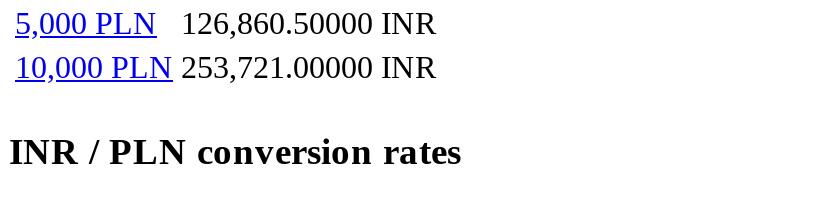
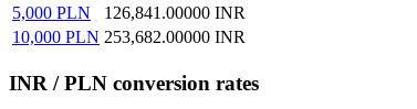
[15,6,437,40] 5,000 PLN 126,860.50000 INR -> [12,3,246,22] 5,000 PLN 126,841.00000 INR
[15,50,437,84] 10,000 PLN 253,721.00000 INR -> [12,28,246,46] 10,000 PLN 253,682.00000 INR

